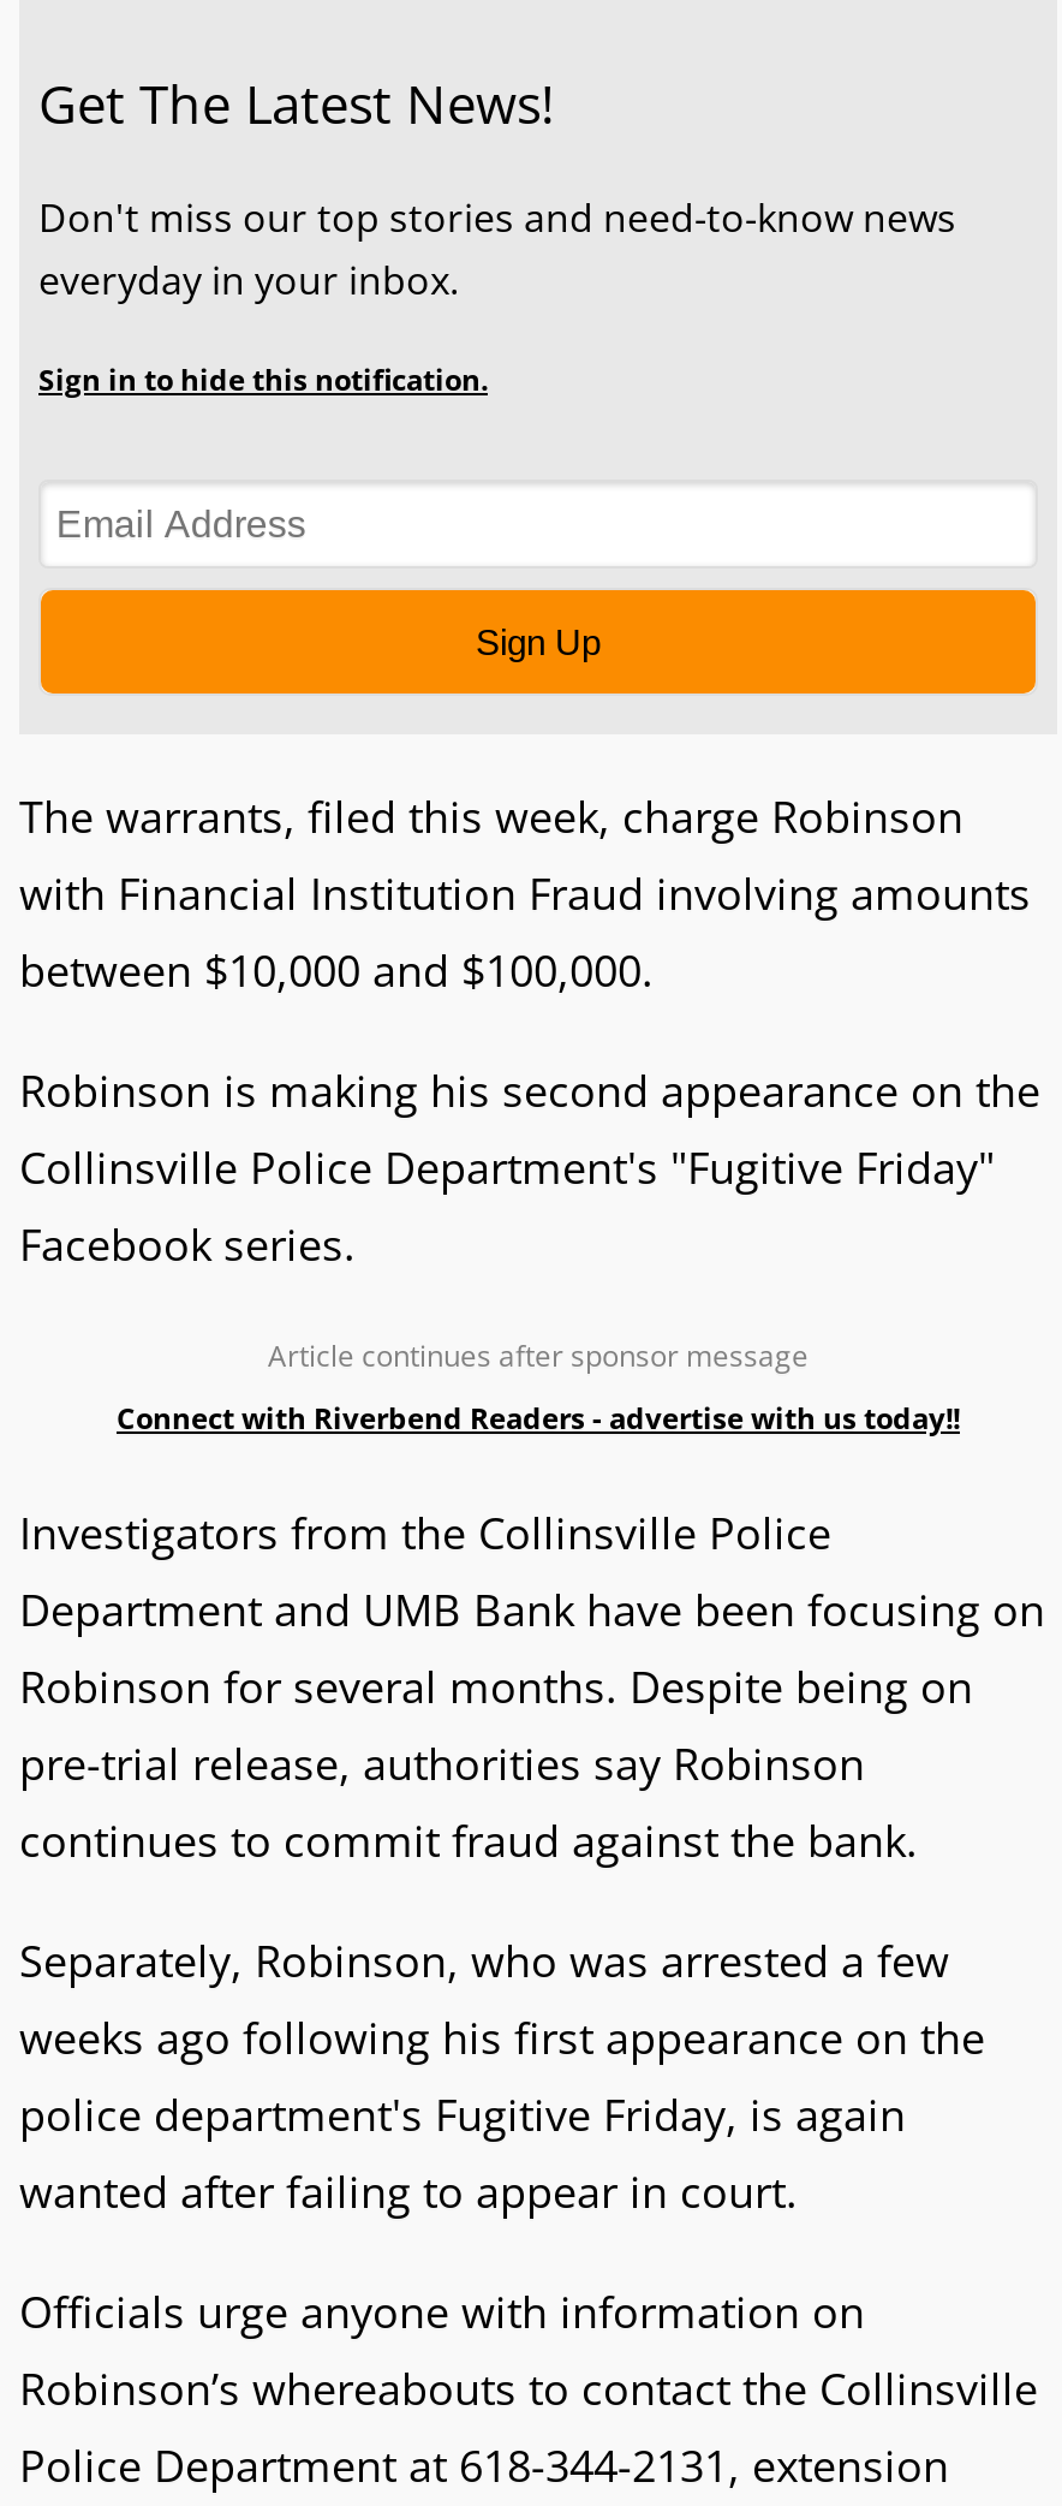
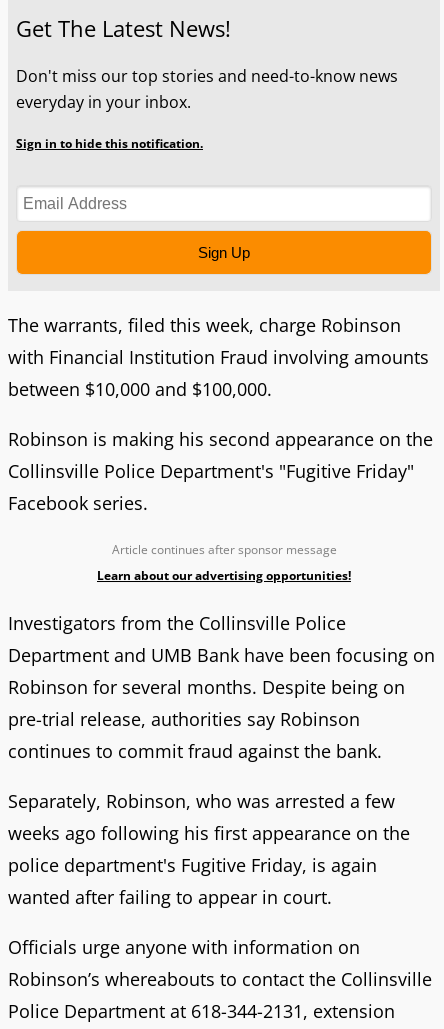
[117,1397,960,1438] Connect with Riverbend Readers - advertise with us today!! -> [97,567,351,584] Learn about our advertising opportunities!

